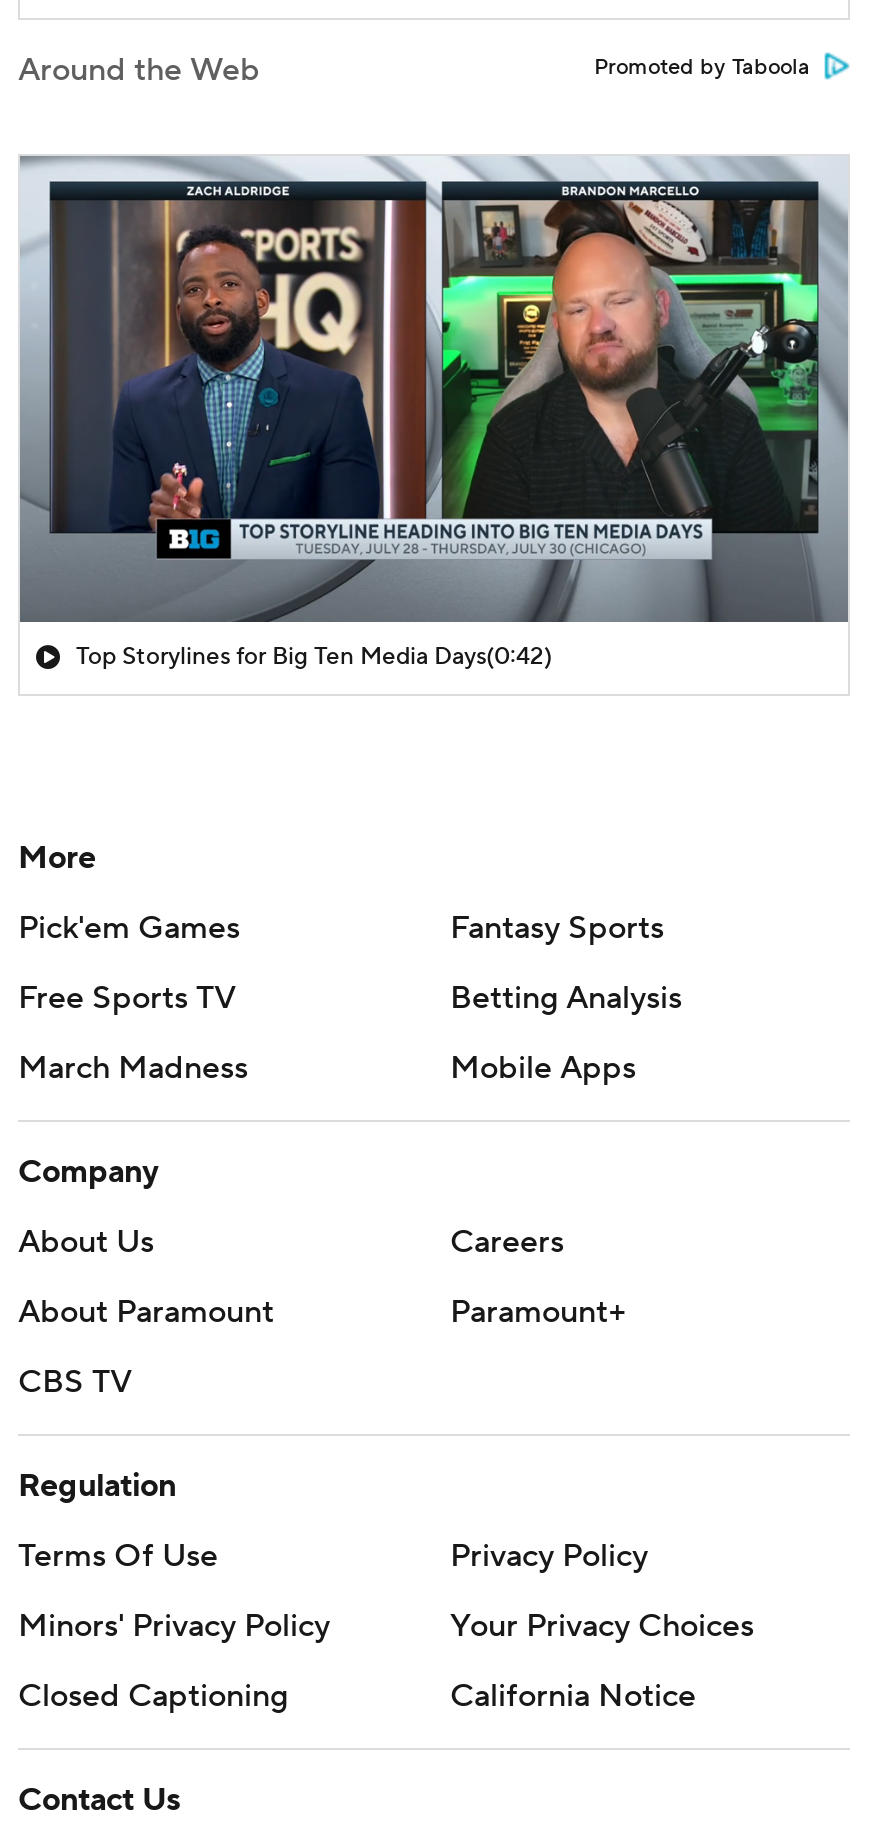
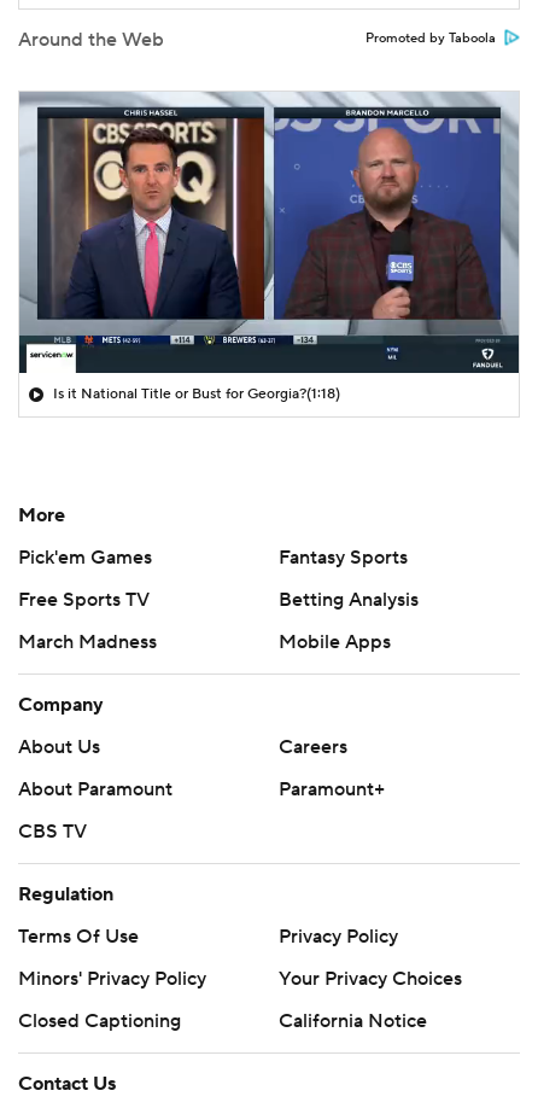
[20,156,850,672] [image] | Top Storylines for Big Ten Media Days(0:42) -> [19,92,519,403] [image] | Is it National Title or Bust for Georgia?(1:18)

